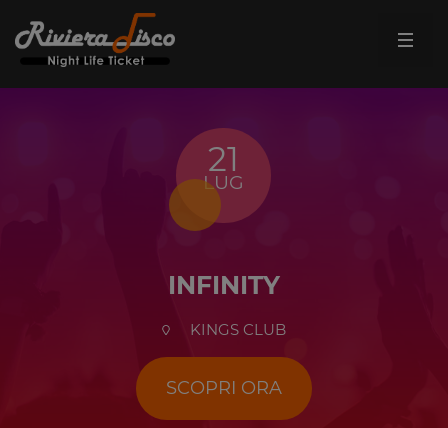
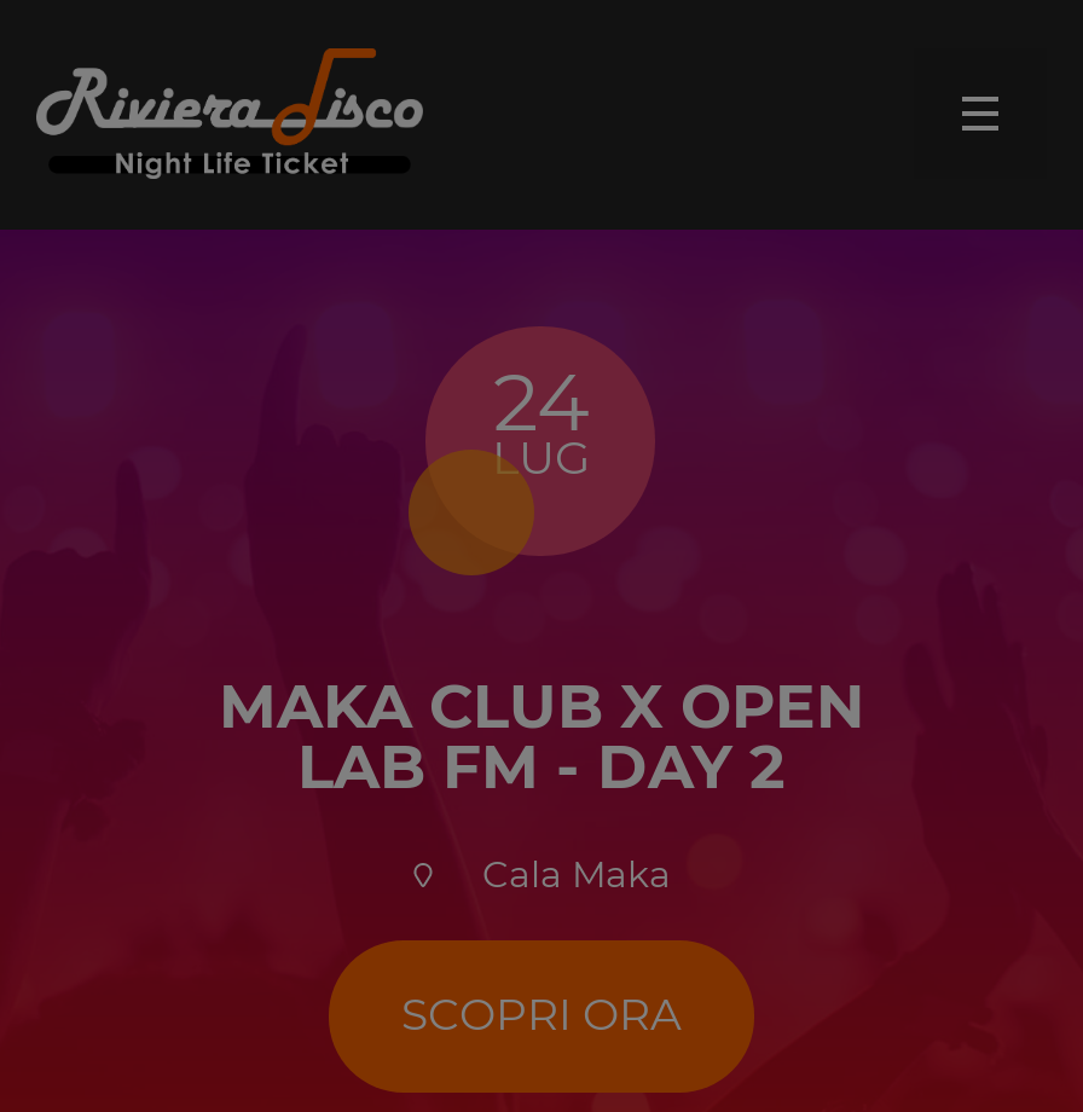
[208,139,239,179] 21 -> [493,353,590,450] 24
[168,270,280,300] INFINITY -> [219,670,864,803] MAKA CLUB X OPEN | LAB FM - DAY 2
[186,320,286,339] KINGS CLUB -> [473,851,671,897] Cala Maka

